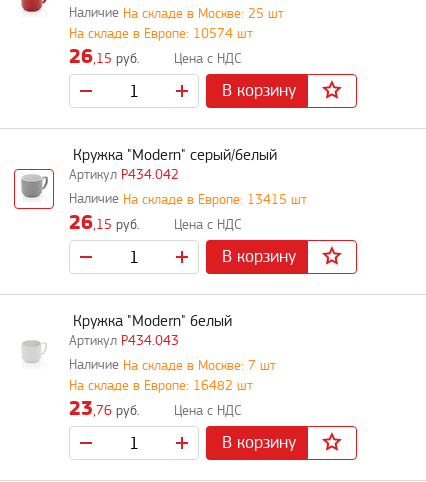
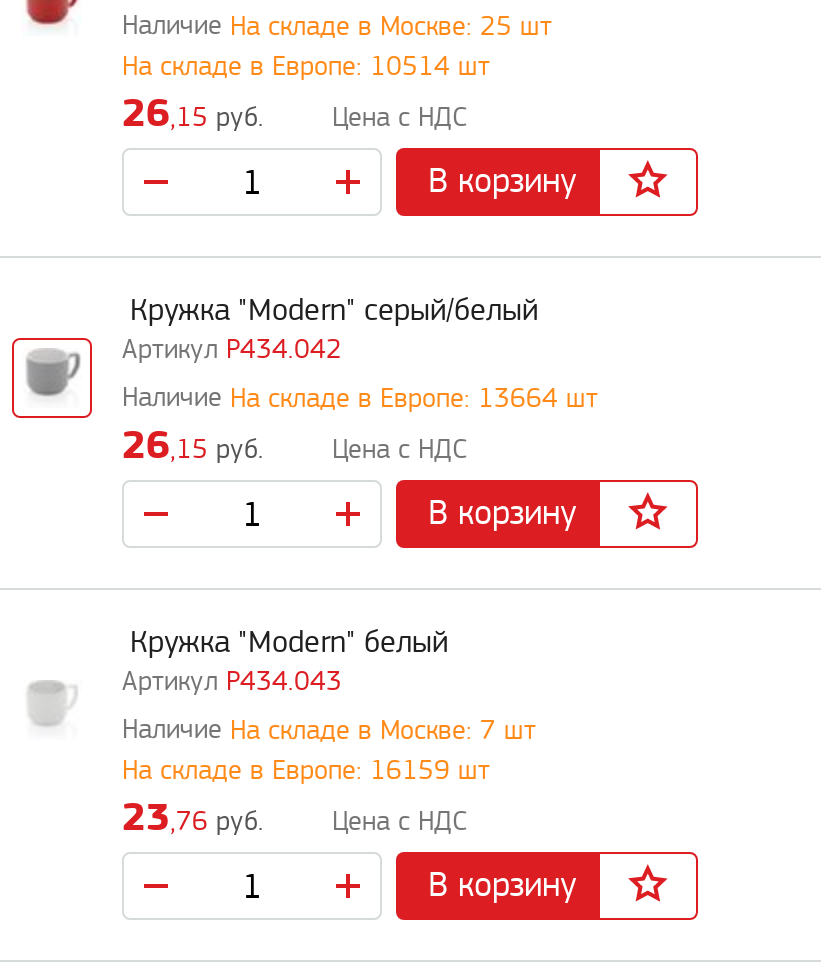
[69,27,253,41] На складе в Европе: 10574 шт -> [122,53,490,81] На складе в Европе: 10514 шт
[123,193,307,207] На складе в Европе: 13415 шт -> [230,385,598,413] На складе в Европе: 13664 шт
[69,379,253,393] На складе в Европе: 16482 шт -> [122,757,490,785] На складе в Европе: 16159 шт

